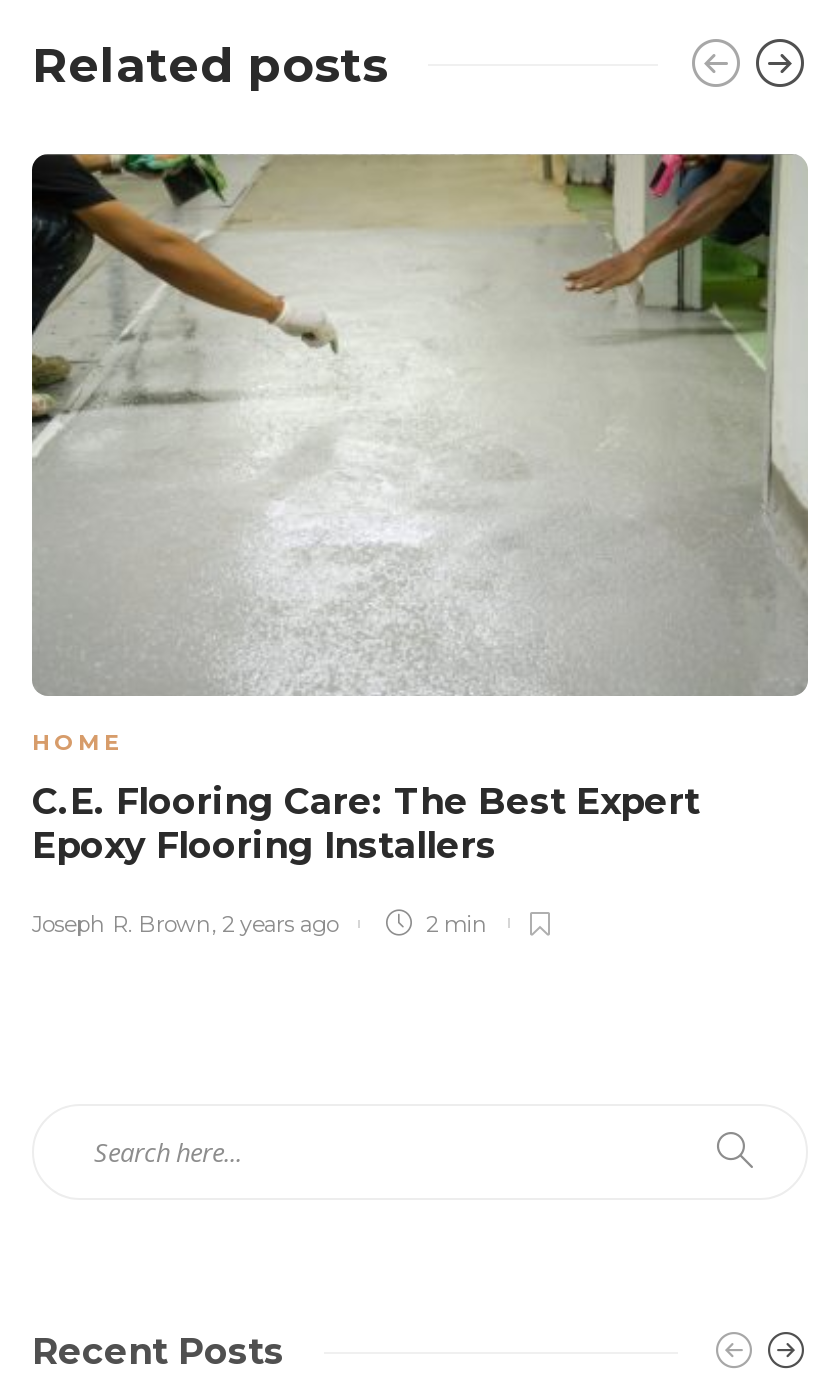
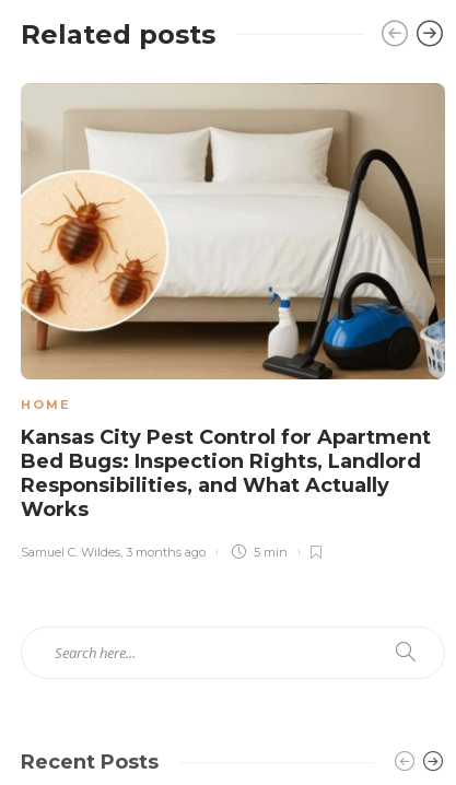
[30,152,808,696] [image] -> [21,83,445,379] [image]
[32,780,700,868] C.E. Flooring Care: The Best Expert | Epoxy Flooring Installers -> [21,426,431,522] Kansas City Pest Control for Apartment | Bed Bugs: Inspection Rights, Landlord | Responsibilities, and What Actually | Works
[32,910,488,938] Joseph R. Brown, 2 years ago | 2 min -> [21,545,288,560] Samuel C. Wildes, 3 months ago | 5 min

